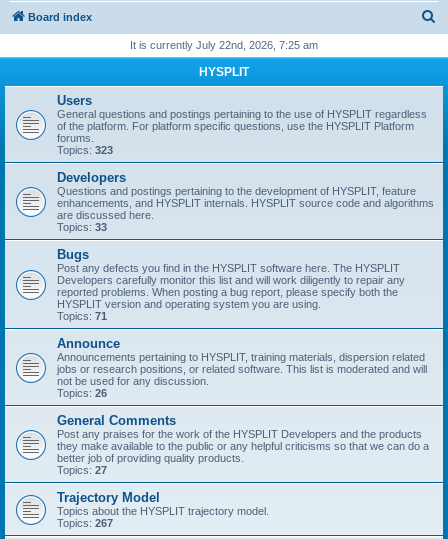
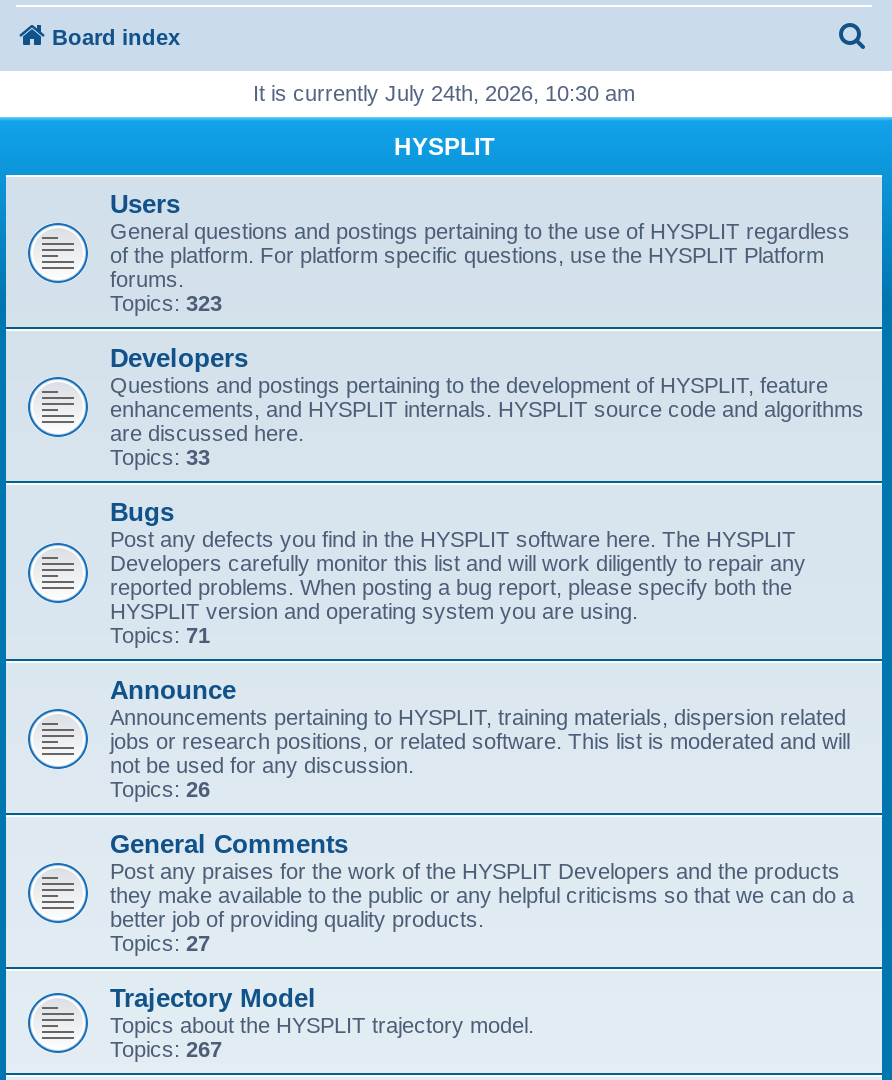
[130,39,318,51] It is currently July 22nd, 2026, 7:25 am -> [253,81,635,105] It is currently July 24th, 2026, 10:30 am

